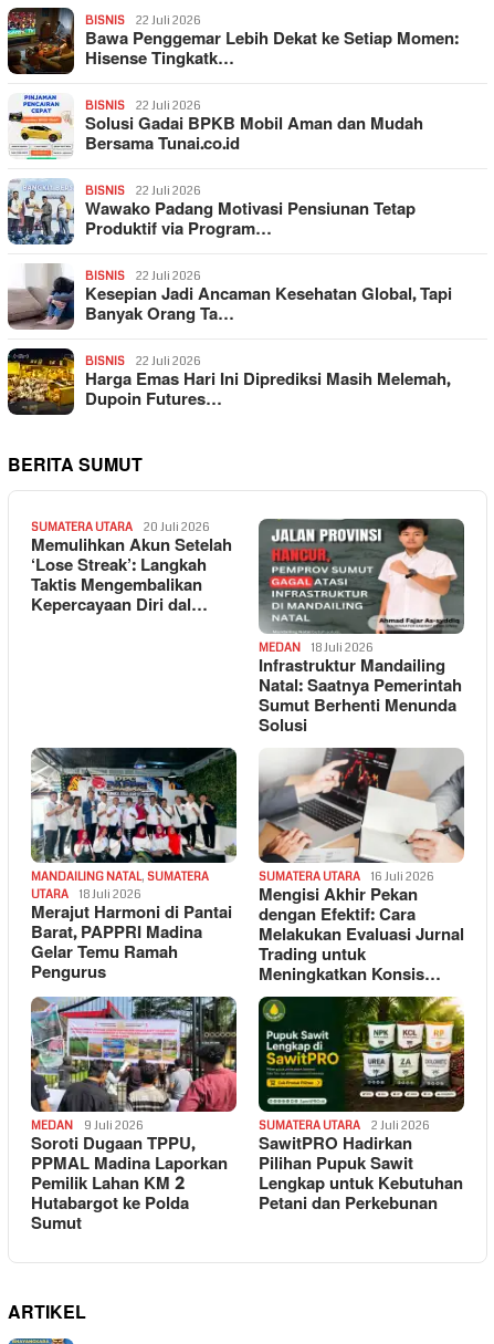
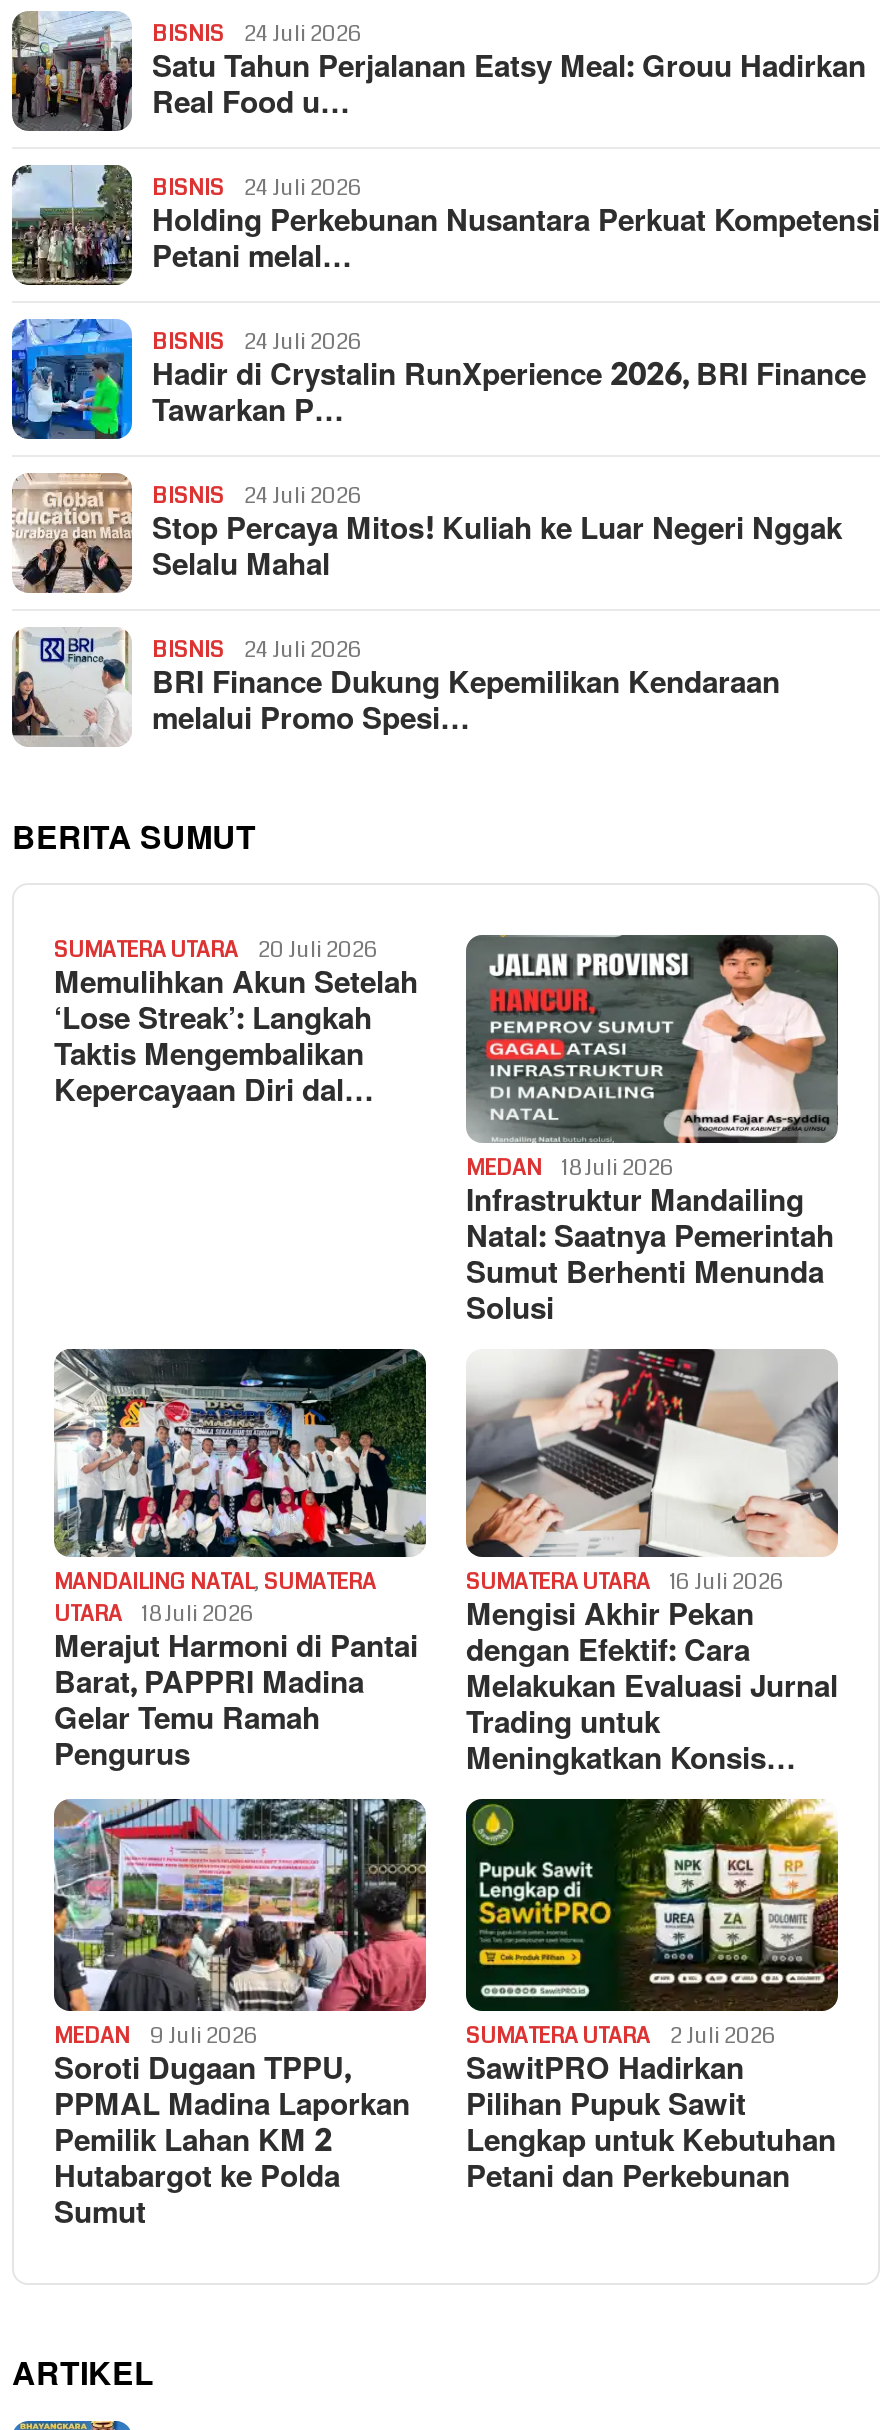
[7,7,459,75] [image] | 22 Juli 2026 | Bawa Penggemar Lebih Dekat ke Setiap Momen: | Hisense Tingkatk… -> [10,10,866,132] [image] | 24 Juli 2026 | Satu Tahun Perjalanan Eatsy Meal: Grouu Hadirkan | Real Food u…
[8,92,423,160] [image] | 22 Juli 2026 | Solusi Gadai BPKB Mobil Aman dan Mudah | Bersama Tunai.co.id -> [10,162,880,286] [image] | 24 Juli 2026 | Holding Perkebunan Nusantara Perkuat Kompetensi | Petani melal…
[7,178,416,246] [image] | 22 Juli 2026 | Wawako Padang Motivasi Pensiunan Tetap | Produktif via Program… -> [10,318,866,440] [image] | 24 Juli 2026 | Hadir di Crystalin RunXperience 2026, BRI Finance | Tawarkan P…
[7,263,452,329] [image] | 22 Juli 2026 | Kesepian Jadi Ancaman Kesehatan Global, Tapi | Banyak Orang Ta… -> [10,472,842,594] [image] | 24 Juli 2026 | Stop Percaya Mitos! Kuliah ke Luar Negeri Nggak | Selalu Mahal
[7,347,450,416] [image] | 22 Juli 2026 | Harga Emas Hari Ini Diprediksi Masih Melemah, | Dupoin Futures… -> [10,628,780,748] [image] | 24 Juli 2026 | BRI Finance Dukung Kepemilikan Kendaraan | melalui Promo Spesi…

